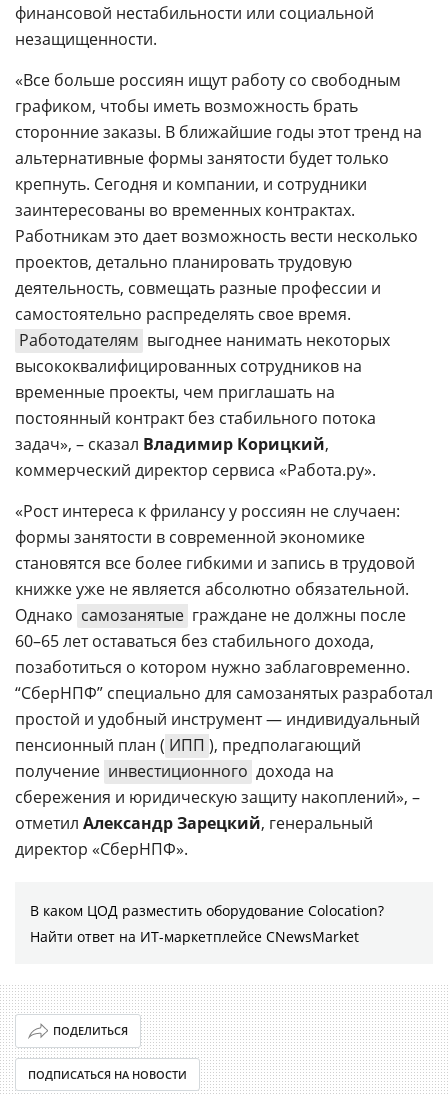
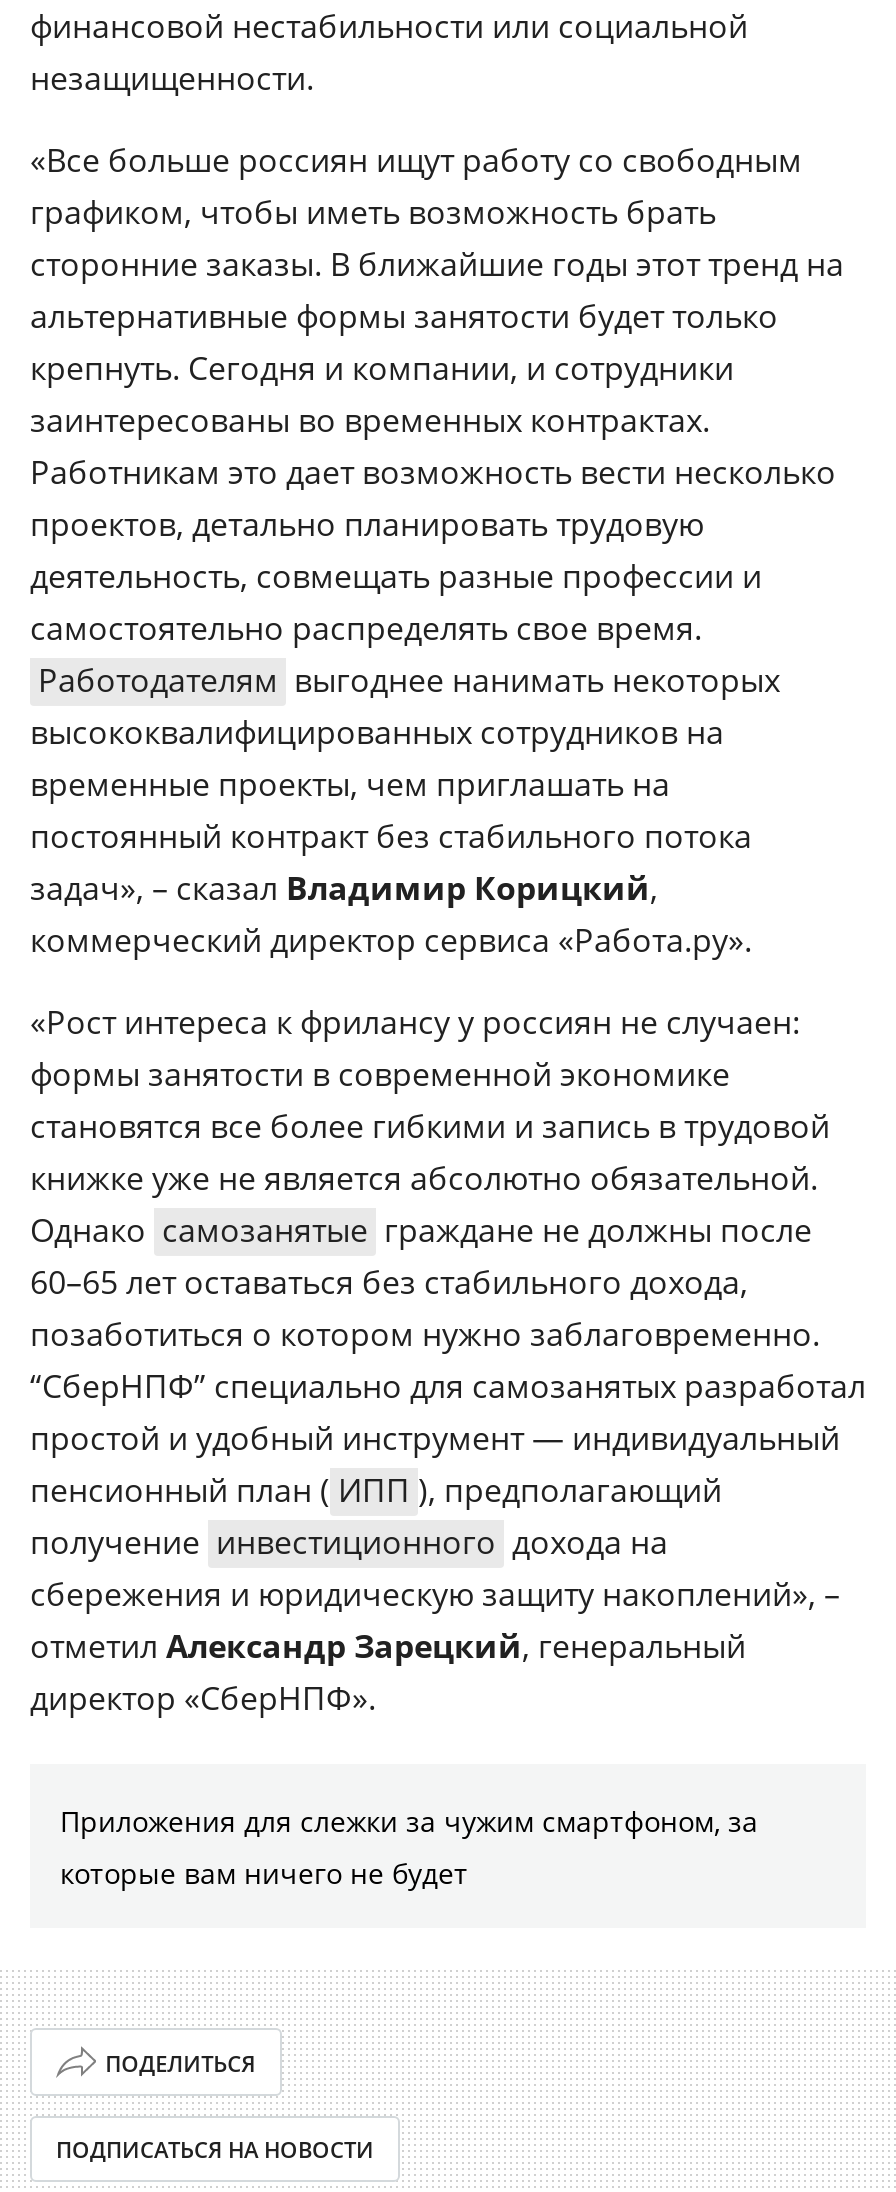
[30,901,384,946] В каком ЦОД разместить оборудование Colocation? | Найти ответ на ИТ-маркетплейсе CNewsMarket -> [60,1802,758,1892] Приложения для слежки за чужим смартфоном, за | которые вам ничего не будет

